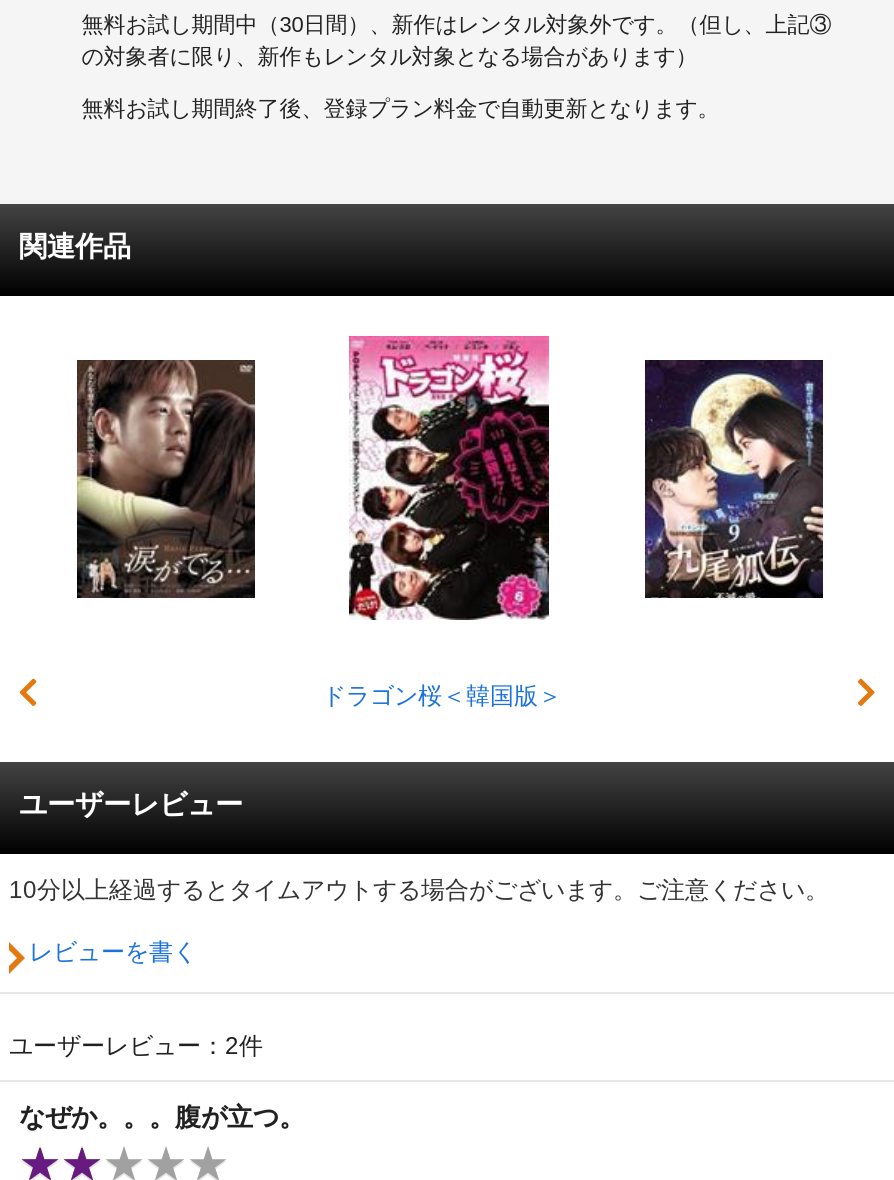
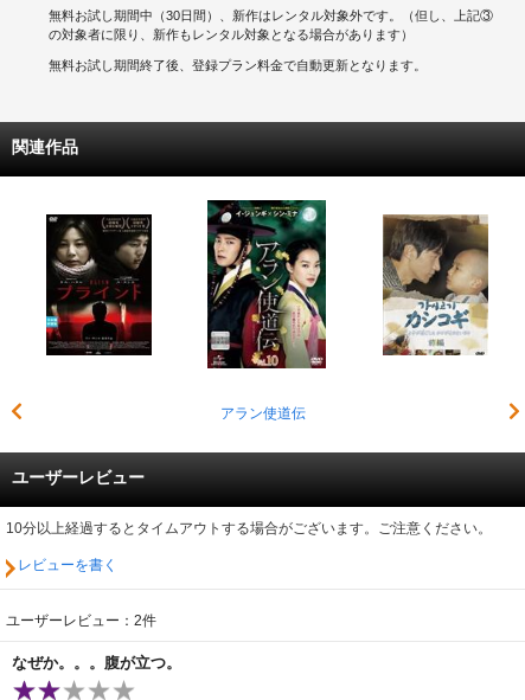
[322,334,562,710] [image] | ドラゴン桜＜韓国版＞ -> [206,199,327,422] [image] | アラン使道伝
[75,358,257,598] [image] -> [45,213,153,354] [image]
[643,358,825,600] [image] -> [382,213,489,357] [image]

